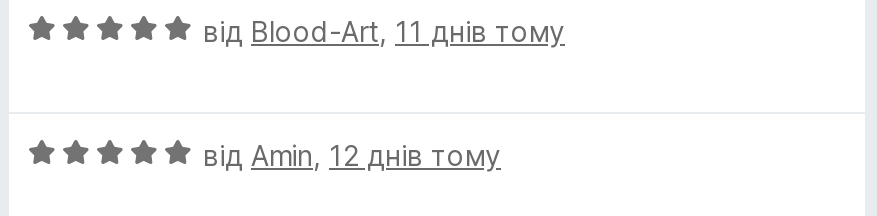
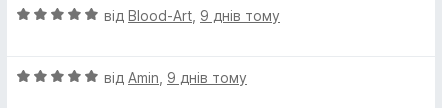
[203,14,565,48] від Blood-Art, 11 днів тому -> [104,7,280,24] від Blood-Art, 9 днів тому
[203,138,501,172] від Amin, 12 днів тому -> [104,69,247,86] від Amin, 9 днів тому

